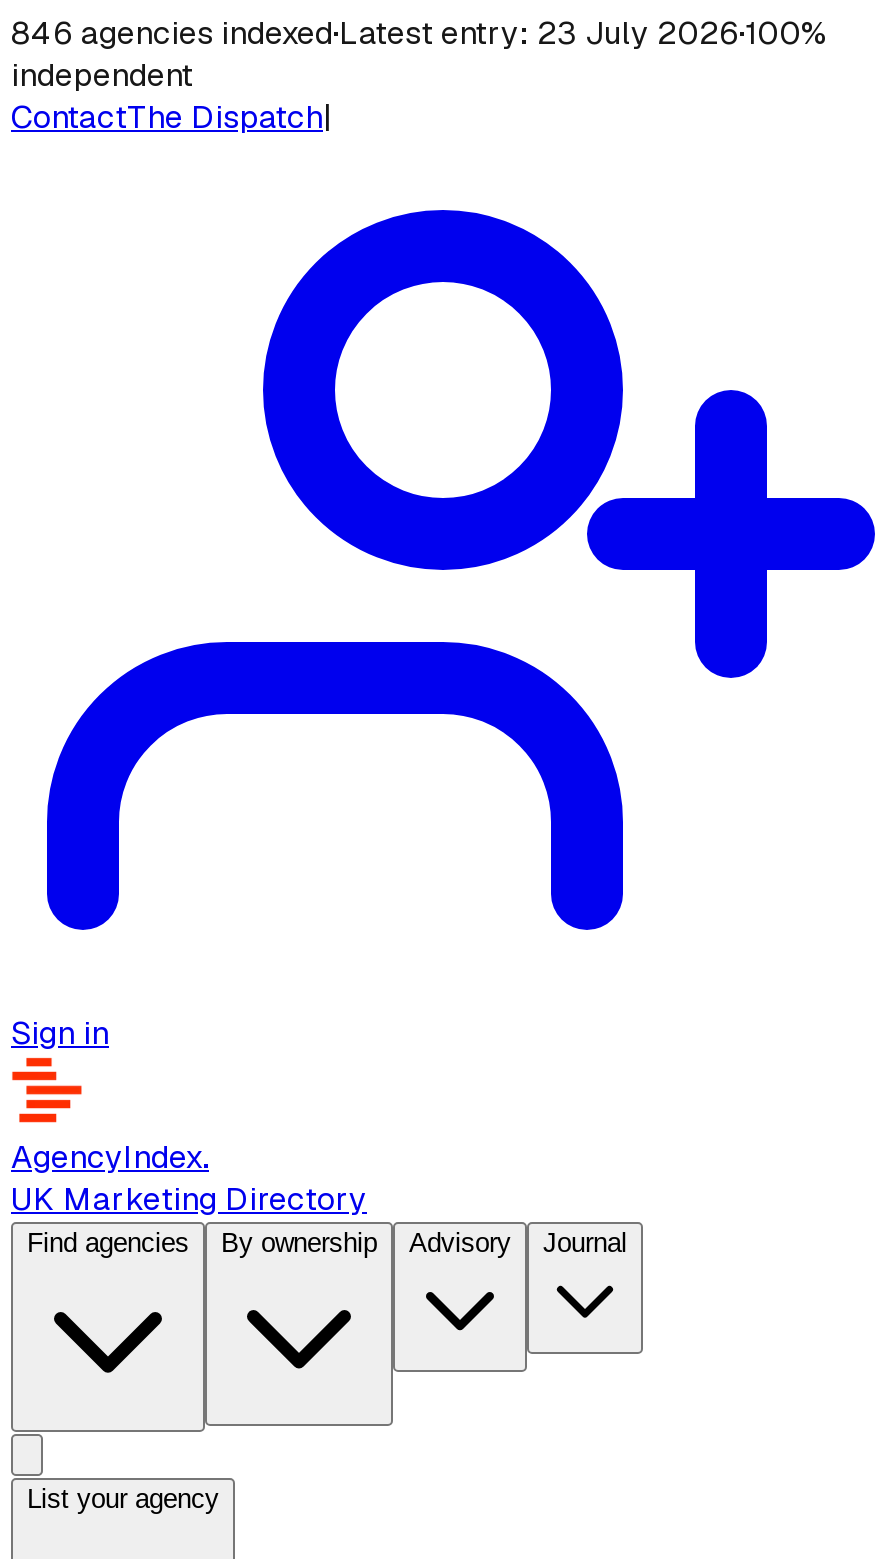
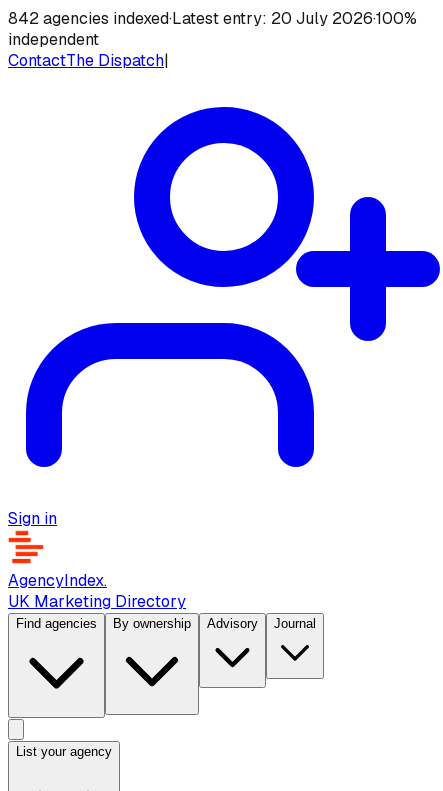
[11,12,827,54] 846 agencies indexed·Latest entry: 23 July 2026·100% -> [8,8,417,29] 842 agencies indexed·Latest entry: 20 July 2026·100%

